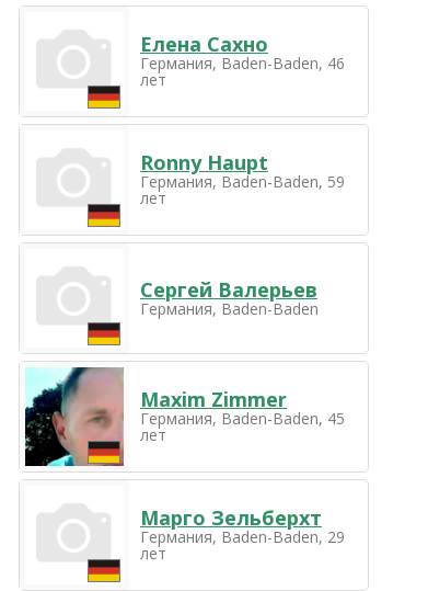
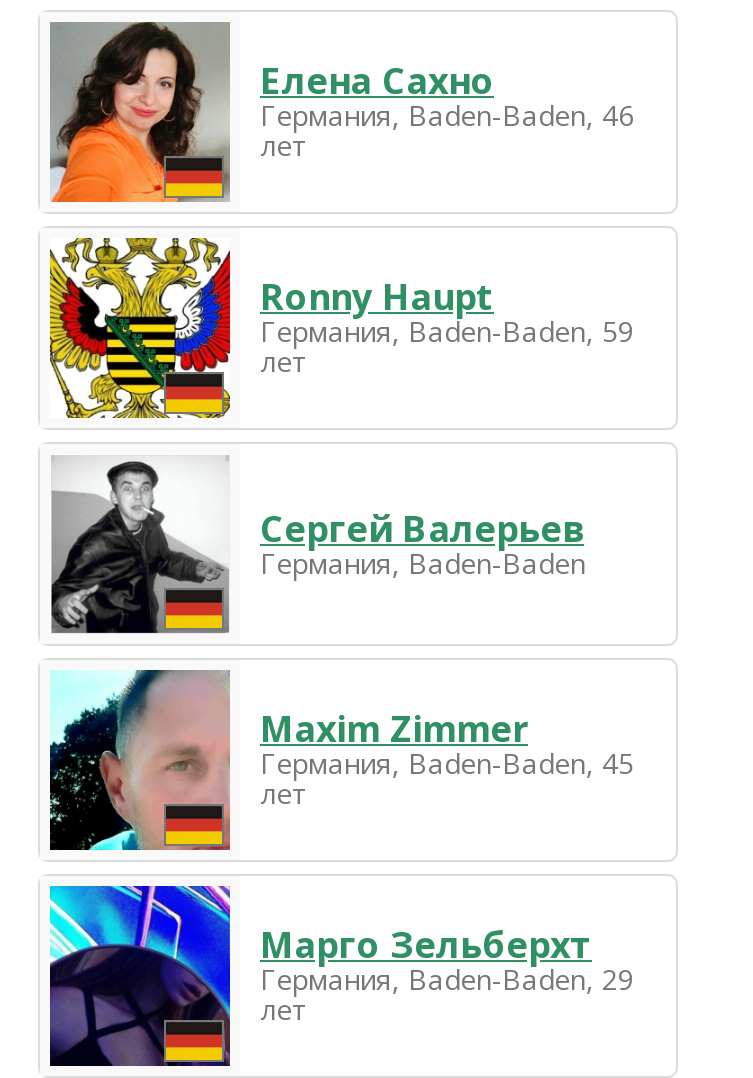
[25,12,124,111] [image] -> [48,20,232,204] [image]
[25,130,124,229] [image] -> [48,236,232,420] [image]
[25,251,123,348] [image] -> [50,456,230,636] [image]
[25,486,124,584] [image] -> [48,884,232,1068] [image]

